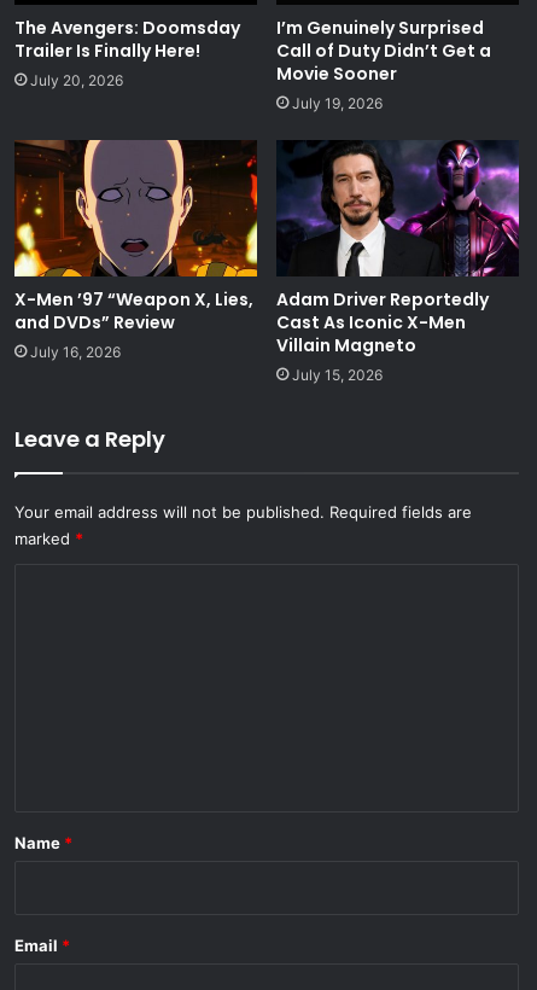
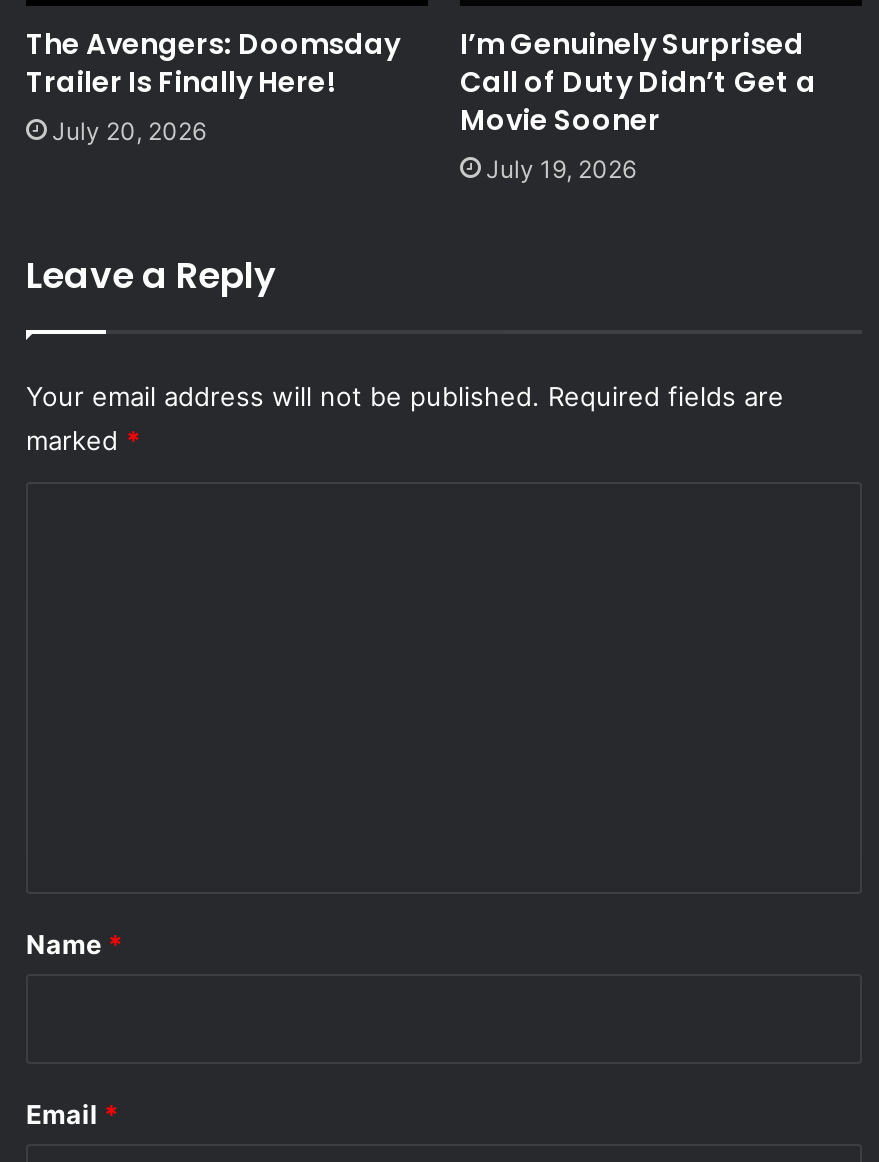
[13,139,258,361] [image] | X-Men ’97 “Weapon X, Lies, | and DVDs” Review | July 16, 2026 -> none
[276,141,520,384] [image] | Adam Driver Reportedly | Cast As Iconic X-Men | Villain Magneto | July 15, 2026 -> none

